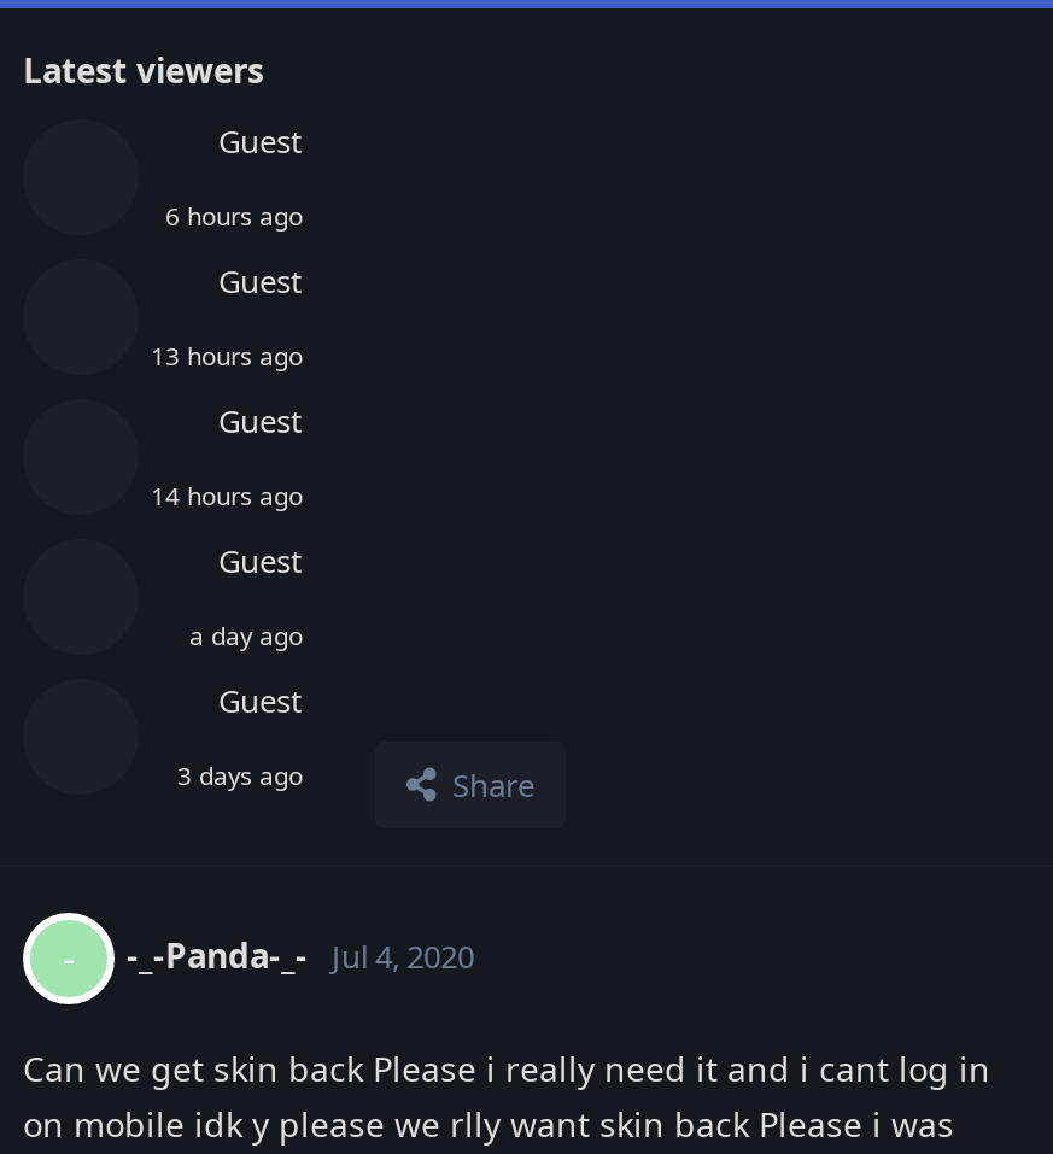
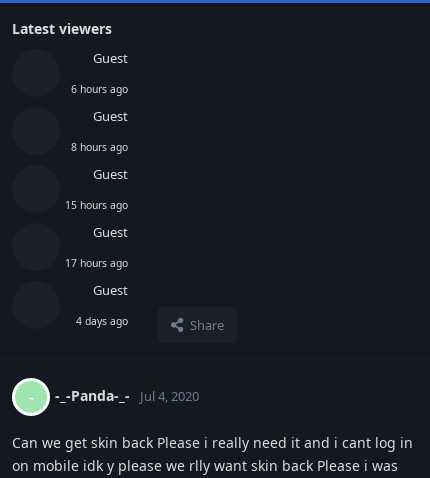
[151,338,303,372] 13 hours ago -> [71,140,128,154] 8 hours ago
[151,478,303,512] 14 hours ago -> [65,198,128,212] 15 hours ago
[189,618,303,652] a day ago -> [65,256,128,270] 17 hours ago
[177,758,303,792] 3 days ago -> [76,314,128,328] 4 days ago

